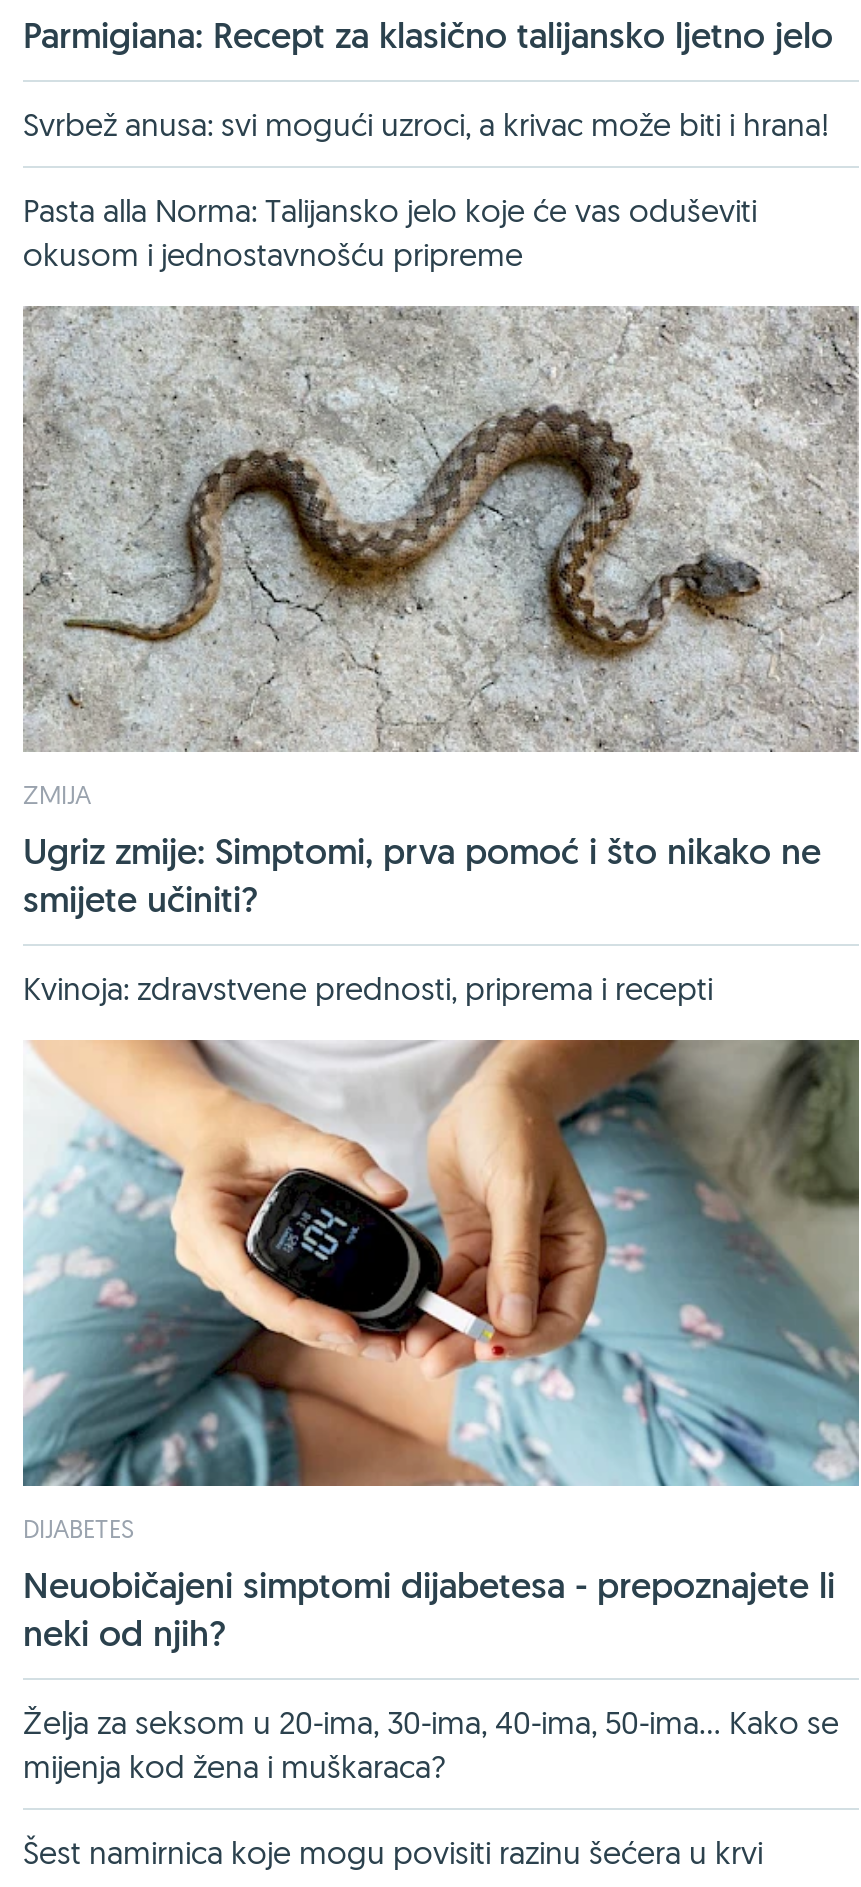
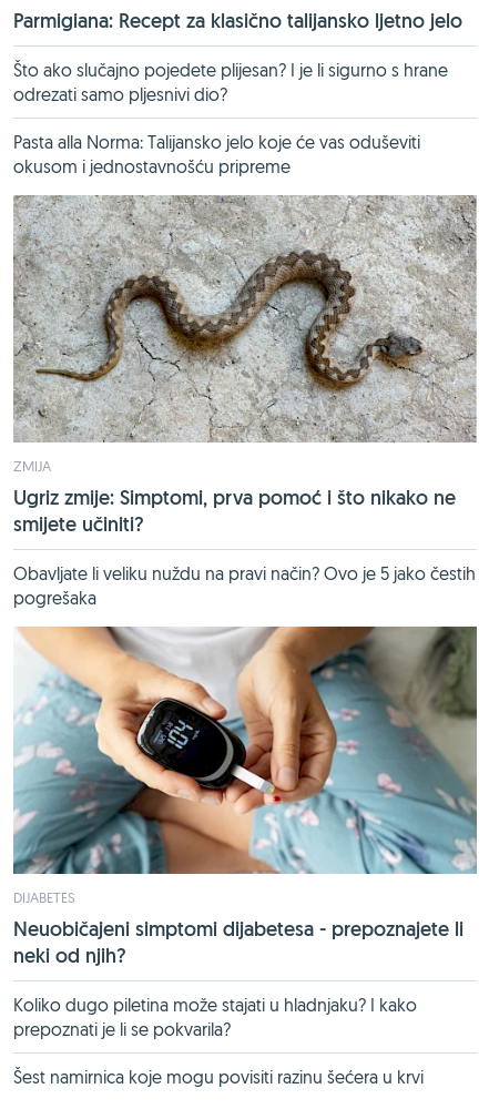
[23,104,829,144] Svrbež anusa: svi mogući uzroci, a krivac može biti i hrana! -> [13,59,448,105] Što ako slučajno pojedete plijesan? I je li sigurno s hrane | odrezati samo pljesnivi dio?
[23,968,713,1008] Kvinoja: zdravstvene prednosti, priprema i recepti -> [13,562,476,609] Obavljate li veliku nuždu na pravi način? Ovo je 5 jako čestih | pogrešaka
[23,1702,839,1786] Želja za seksom u 20-ima, 30-ima, 40-ima, 50-ima... Kako se | mijenja kod žena i muškaraca? -> [13,994,417,1040] Koliko dugo piletina može stajati u hladnjaku? I kako | prepoznati je li se pokvarila?

